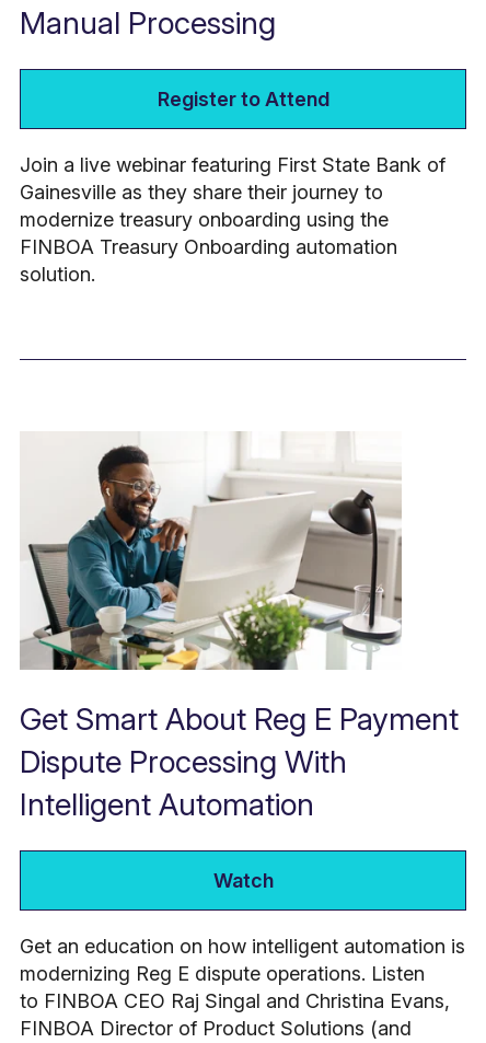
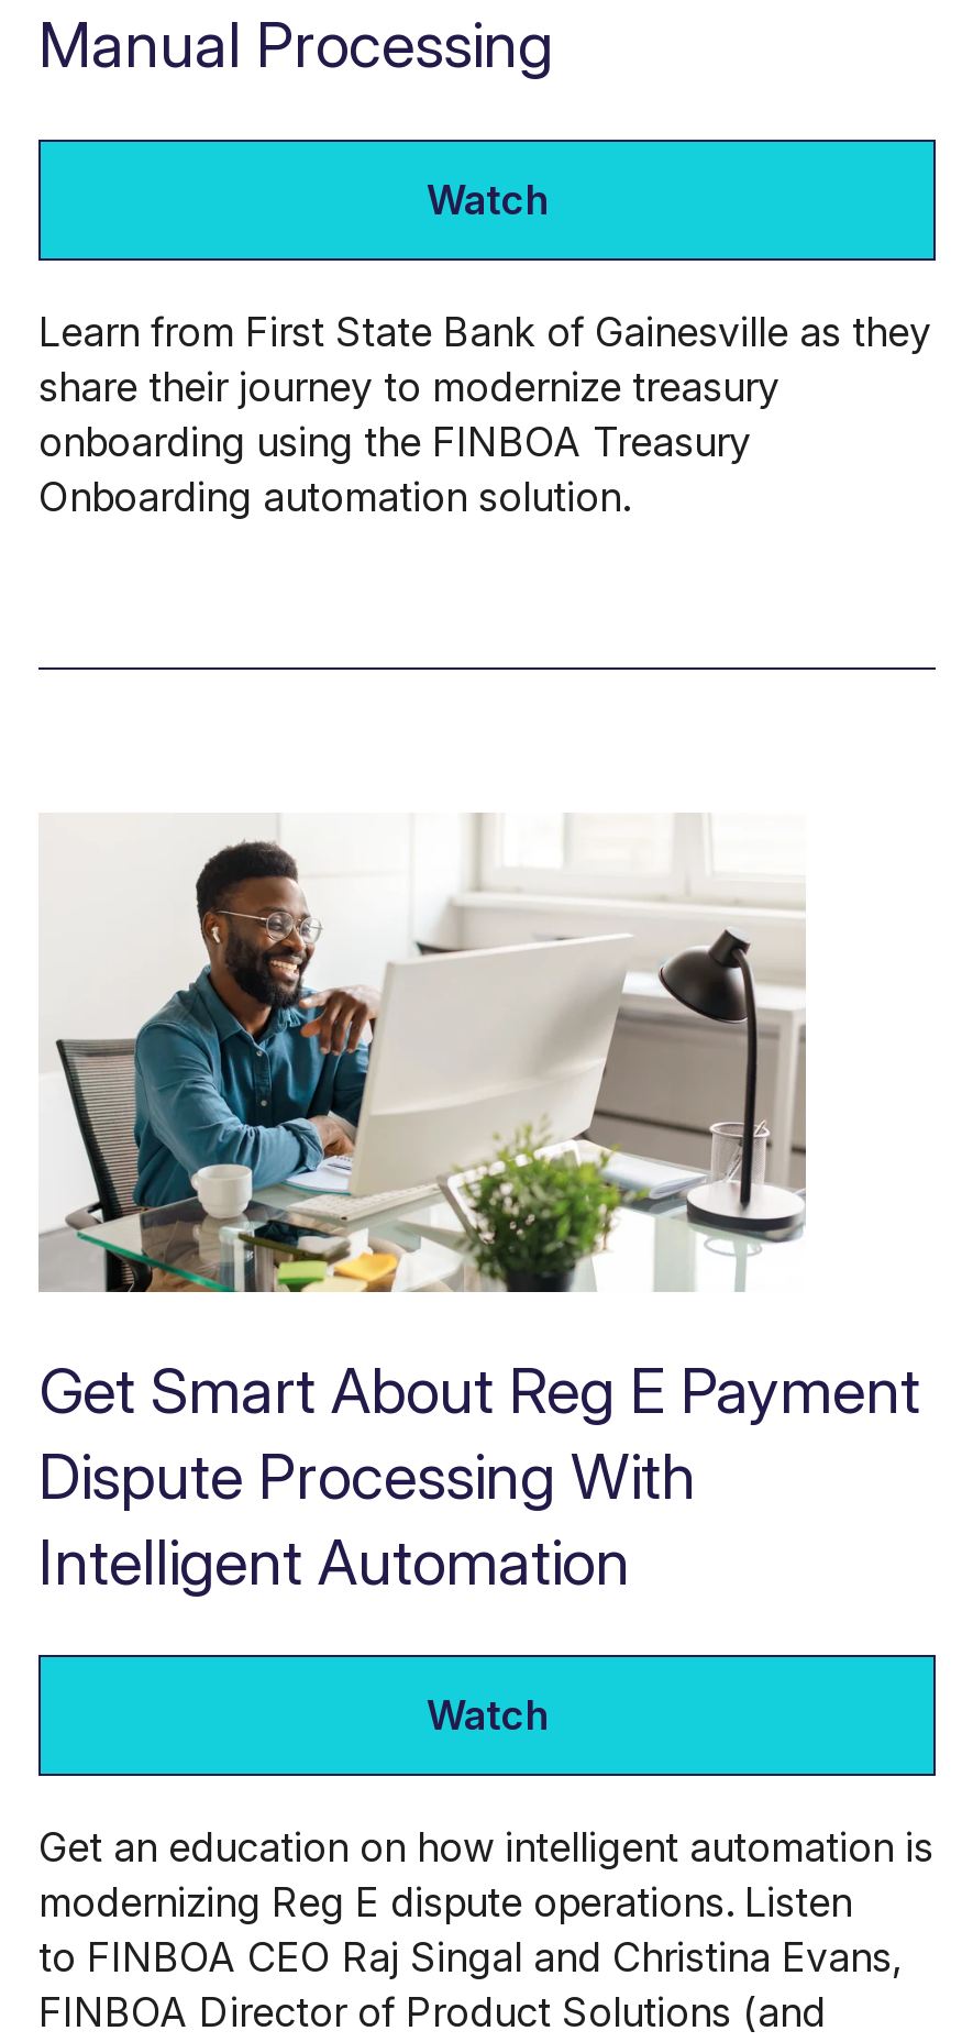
[157,87,329,110] Register to Attend -> [427,176,548,222] Watch
[20,153,445,286] Join a live webinar featuring First State Bank of | Gainesville as they share their journey to | modernize treasury onboarding using the | FINBOA Treasury Onboarding automation | solution. -> [38,308,931,519] Learn from First State Bank of Gainesville as they | share their journey to modernize treasury | onboarding using the FINBOA Treasury | Onboarding automation solution.

